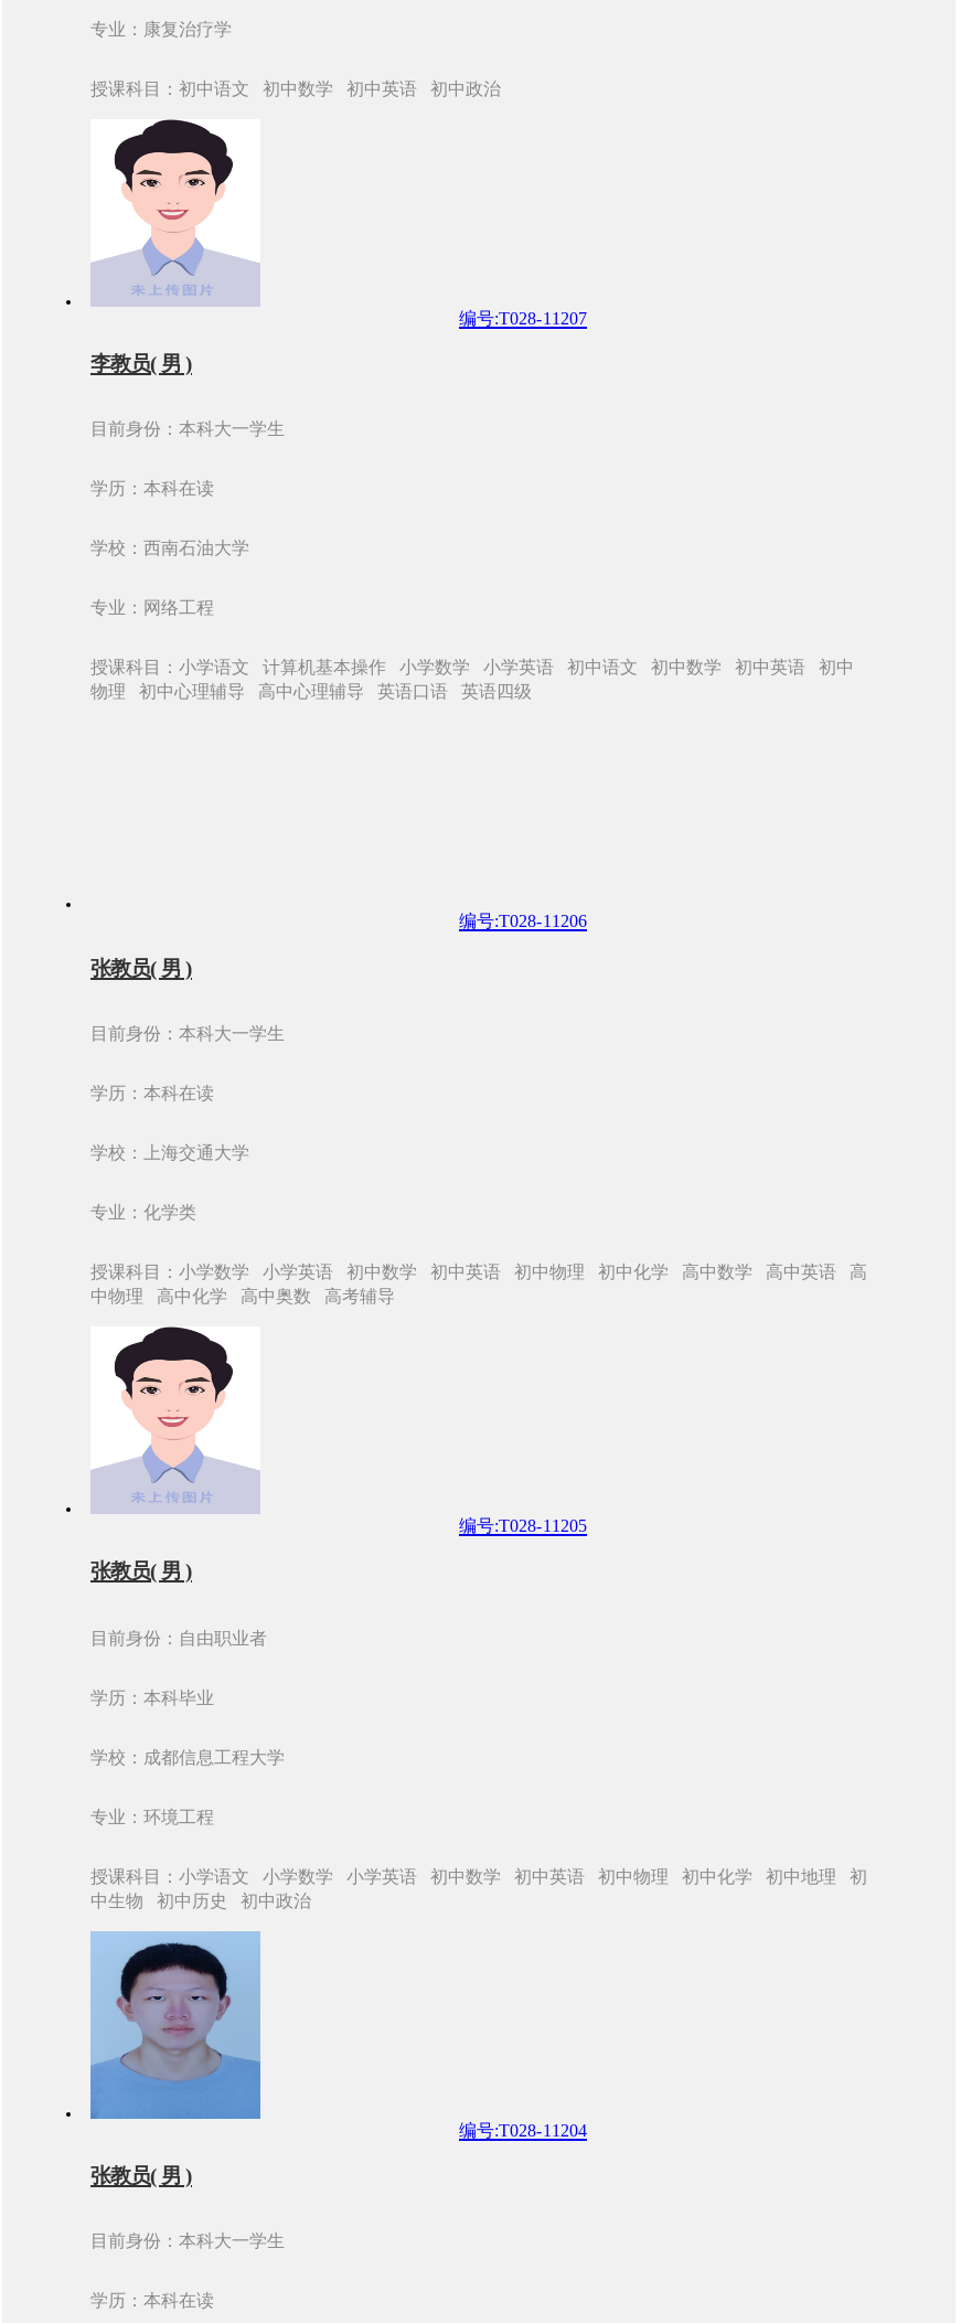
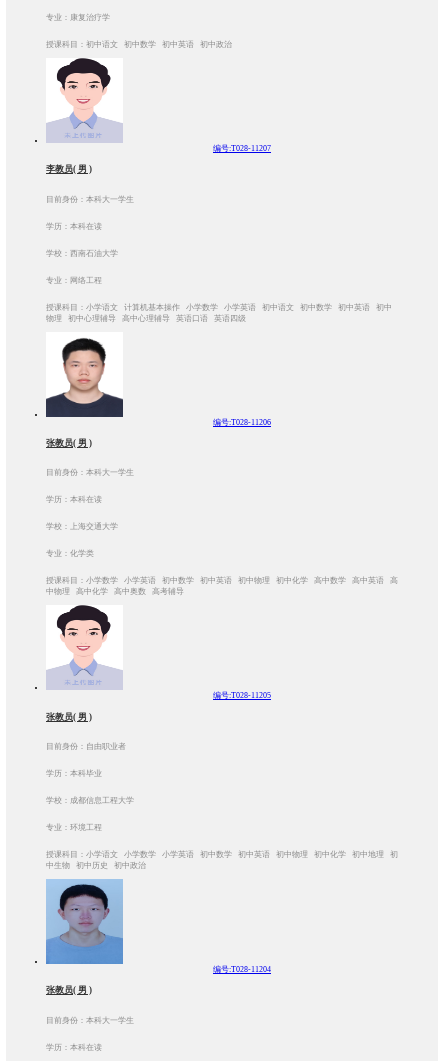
none -> [45,337,124,418] [image]

